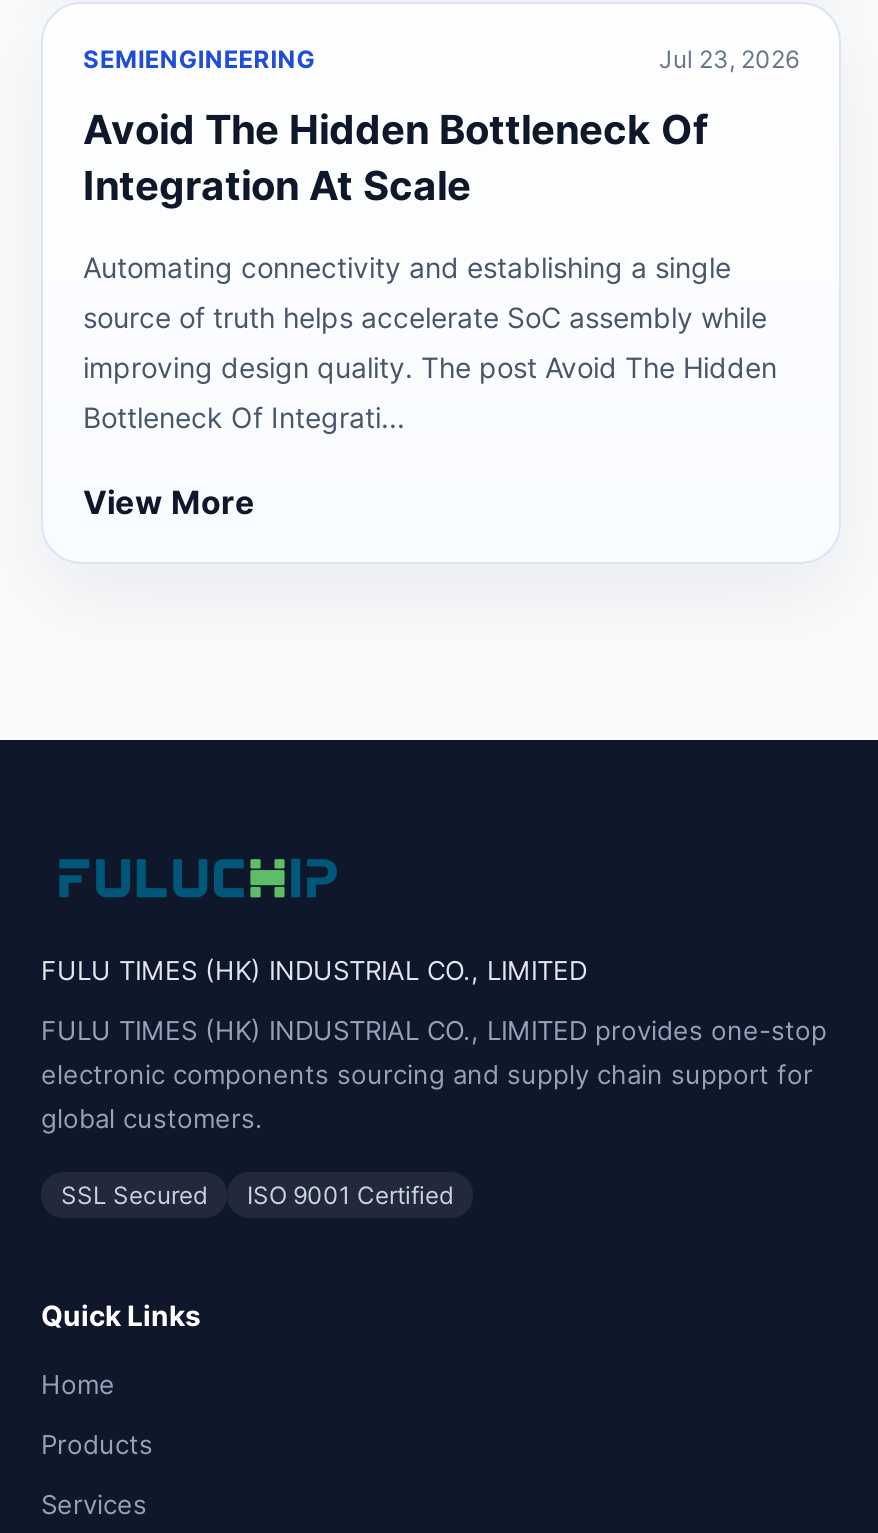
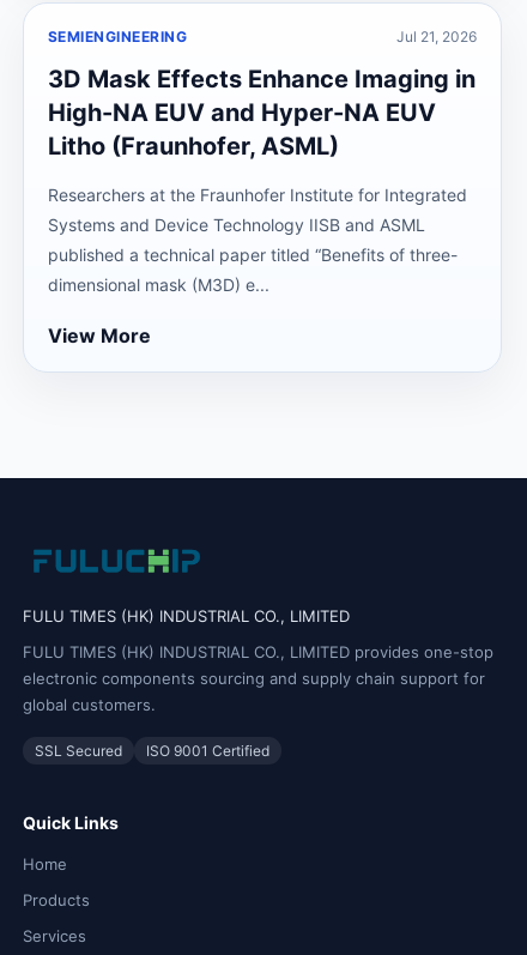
[659,44,799,74] Jul 23, 2026 -> [396,28,477,46] Jul 21, 2026
[83,106,709,210] Avoid The Hidden Bottleneck Of | Integration At Scale -> [48,65,475,161] 3D Mask Effects Enhance Imaging in | High-NA EUV and Hyper-NA EUV | Litho (Fraunhofer, ASML)
[83,250,731,284] Automating connectivity and establishing a single -> [48,185,467,205] Researchers at the Fraunhofer Institute for Integrated
[83,300,767,334] source of truth helps accelerate SoC assembly while -> [48,214,425,235] Systems and Device Technology IISB and ASML
[83,350,777,384] improving design quality. The post Avoid The Hidden -> [48,244,458,265] published a technical paper titled “Benefits of three-
[83,400,405,434] Bottleneck Of Integrati... -> [48,274,269,295] dimensional mask (M3D) e...

